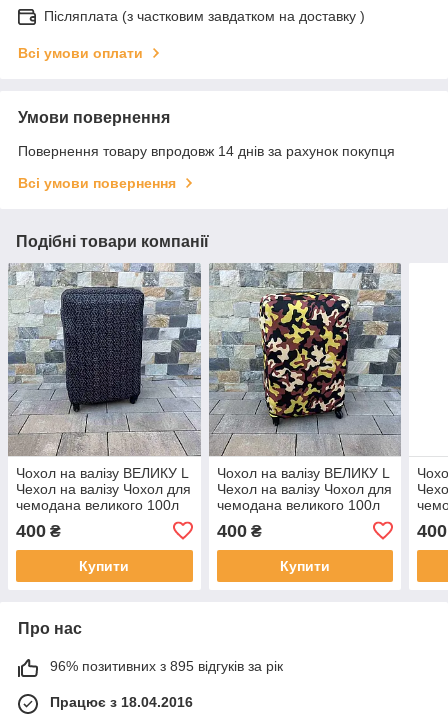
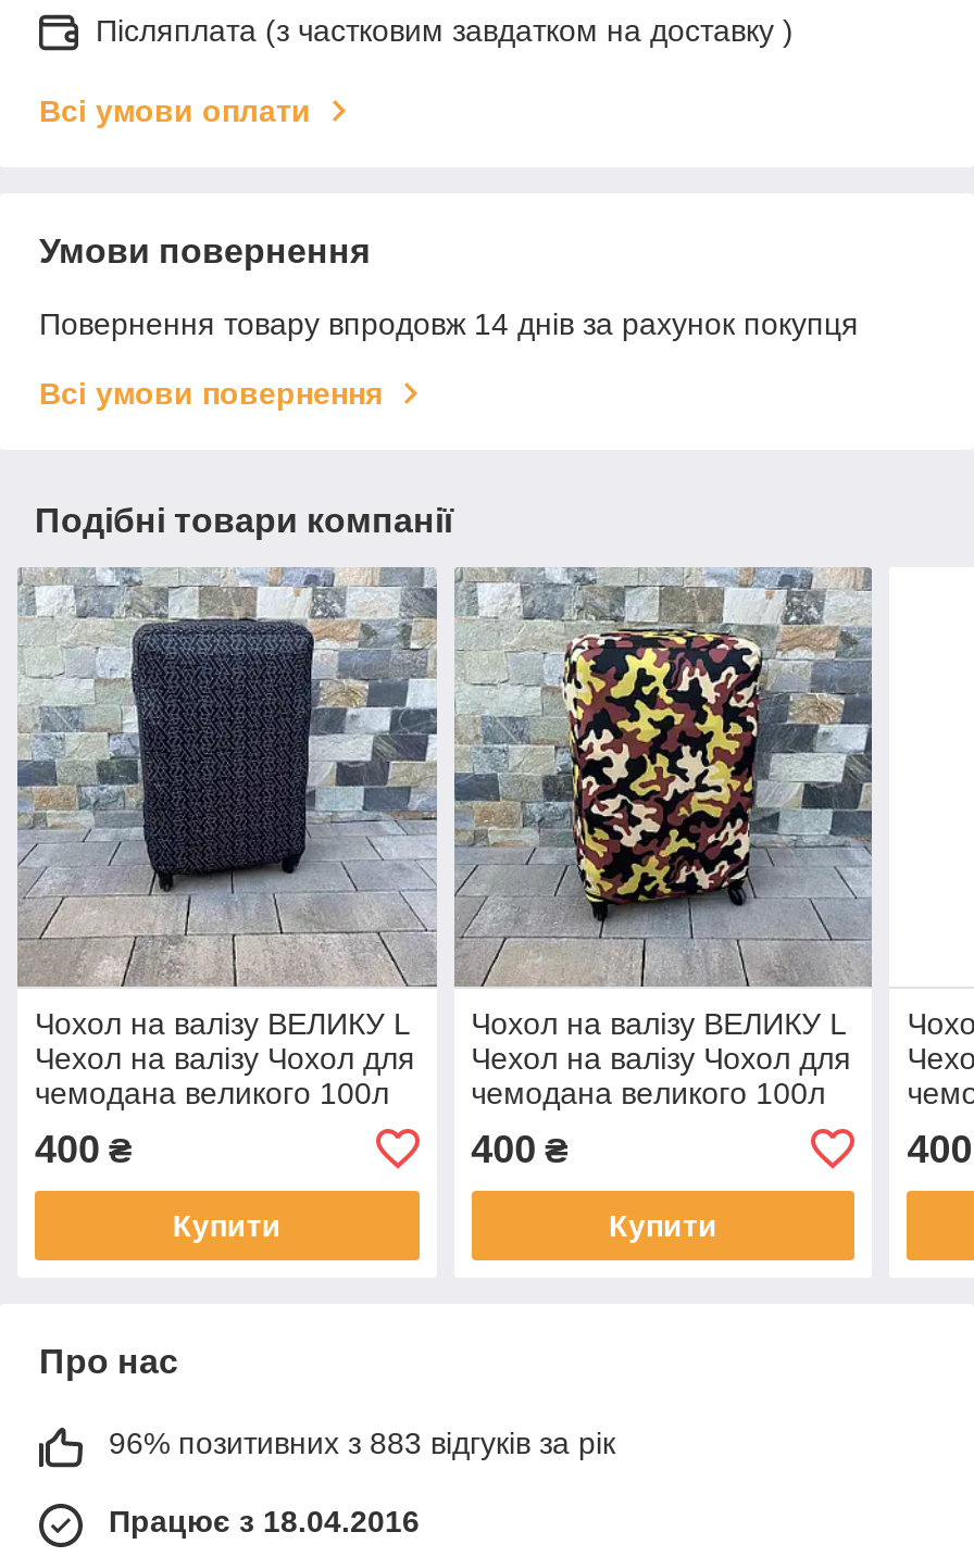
[50,658,283,674] 96% позитивних з 895 відгуків за рік -> [109,1425,615,1460] 96% позитивних з 883 відгуків за рік

